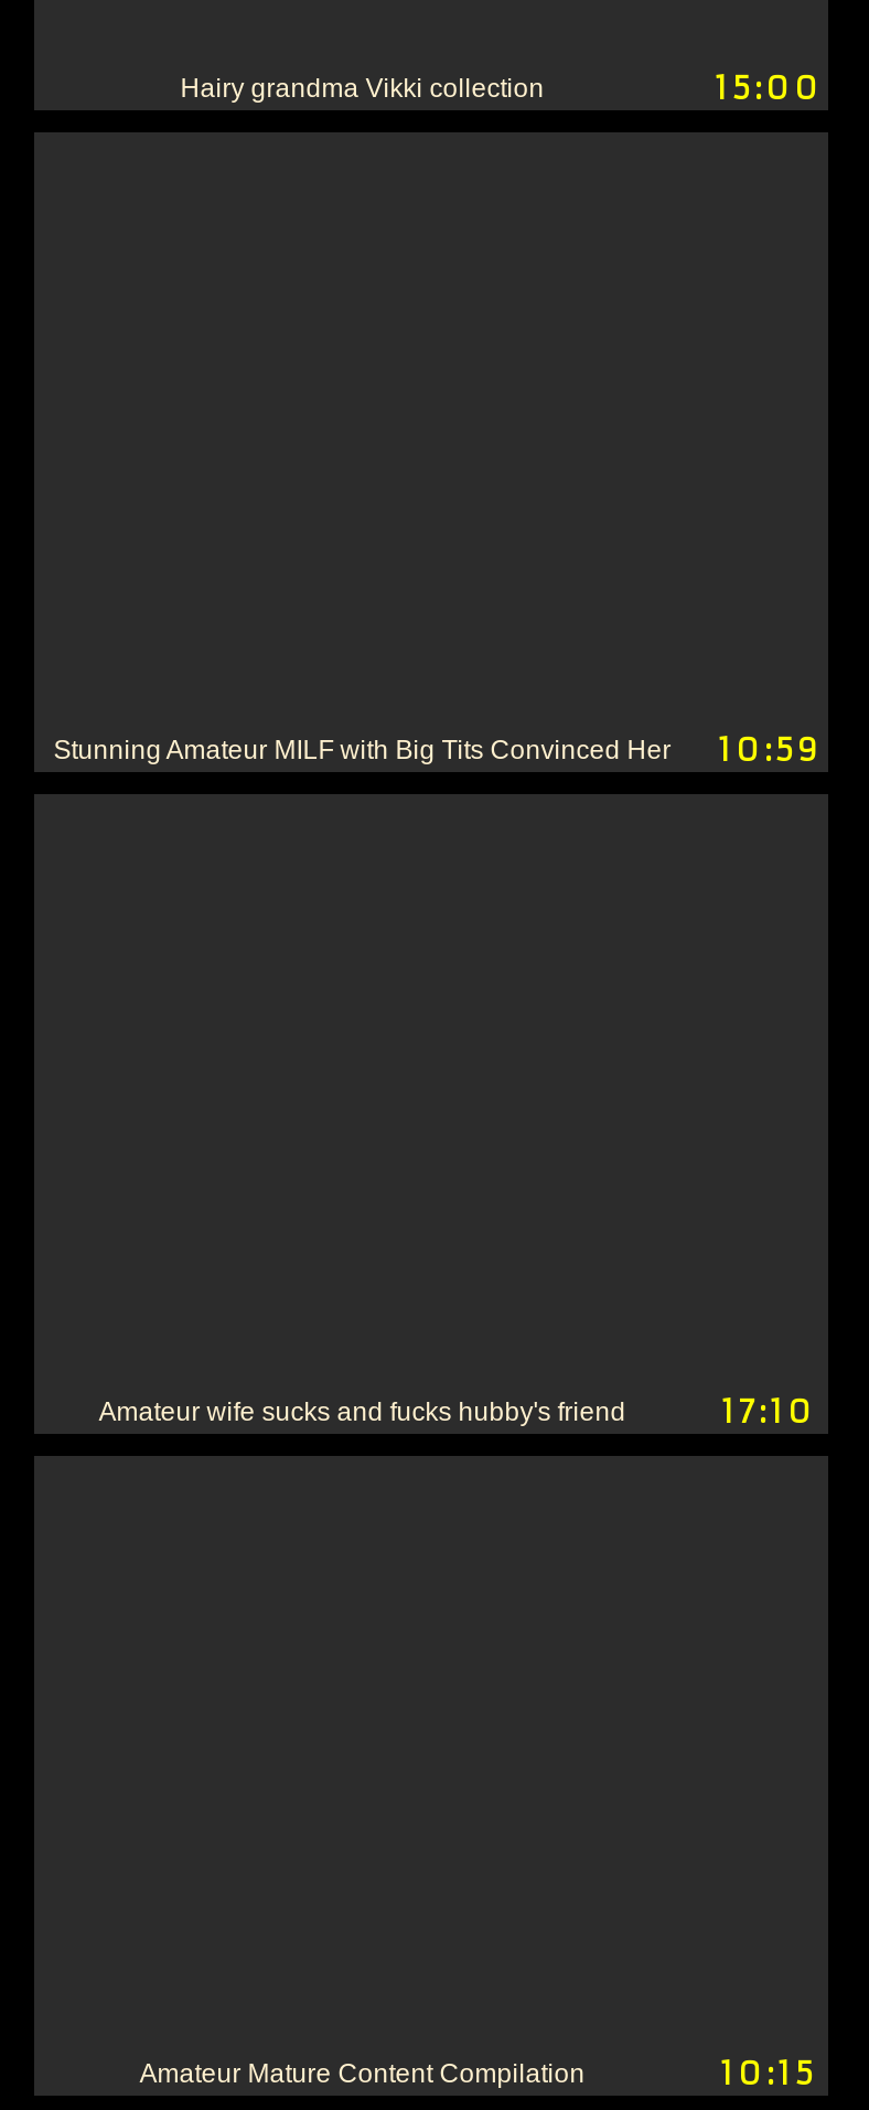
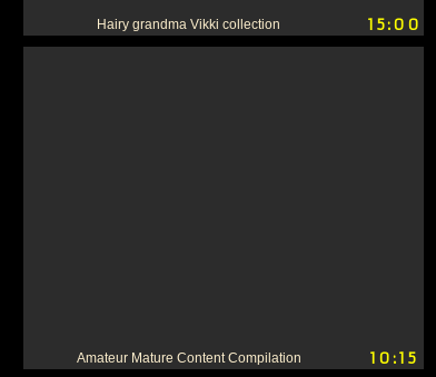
[54,730,819,770] Stunning Amateur MILF with Big Tits Convinced Her | 10:59 -> none
[99,1392,816,1432] Amateur wife sucks and fucks hubby's friend | 17:10 -> none

